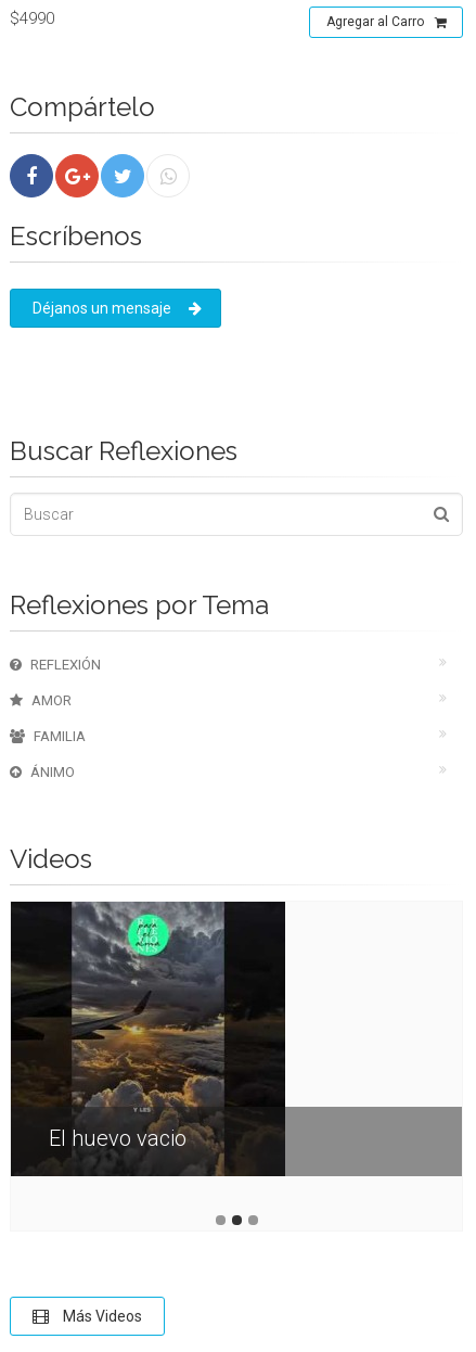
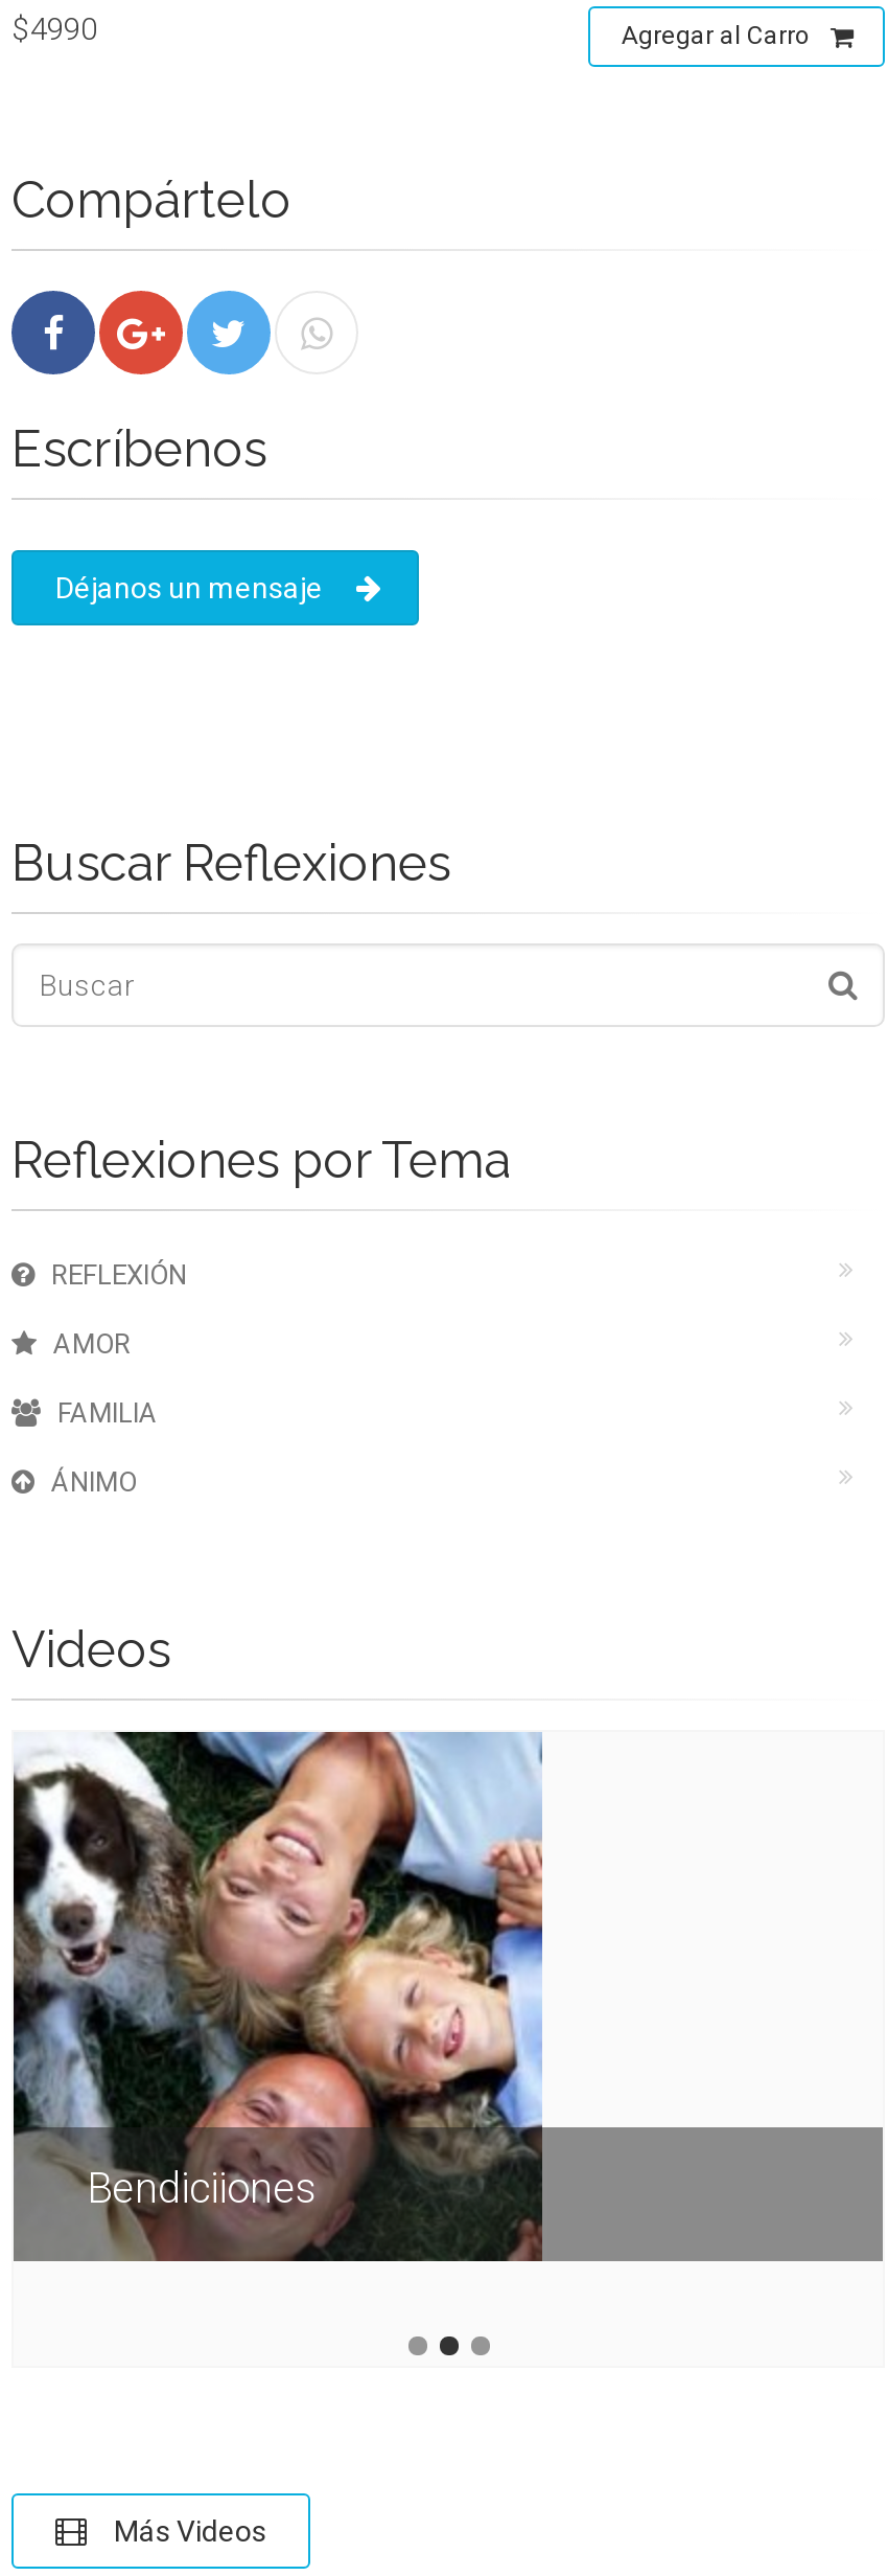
[10,901,286,1177] [image] | El huevo vacio -> [11,1732,544,2263] [image] | Bendiciiones

